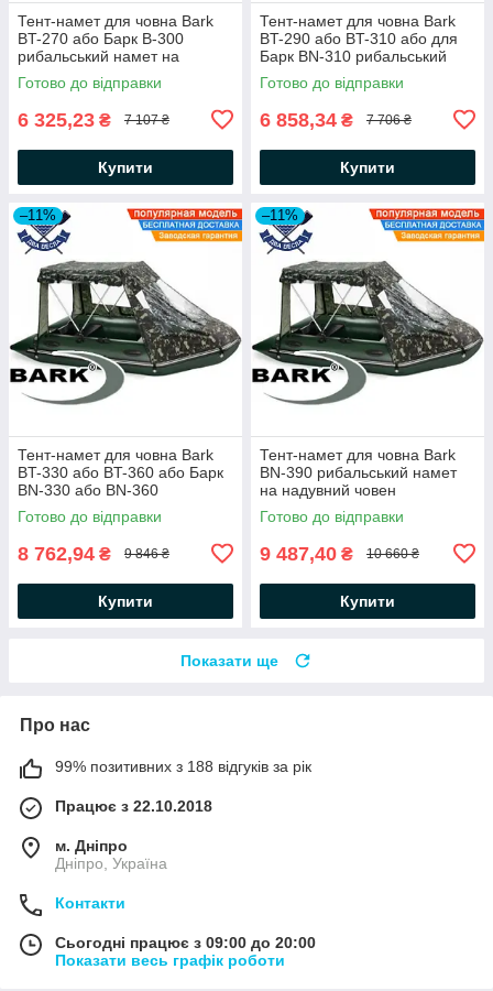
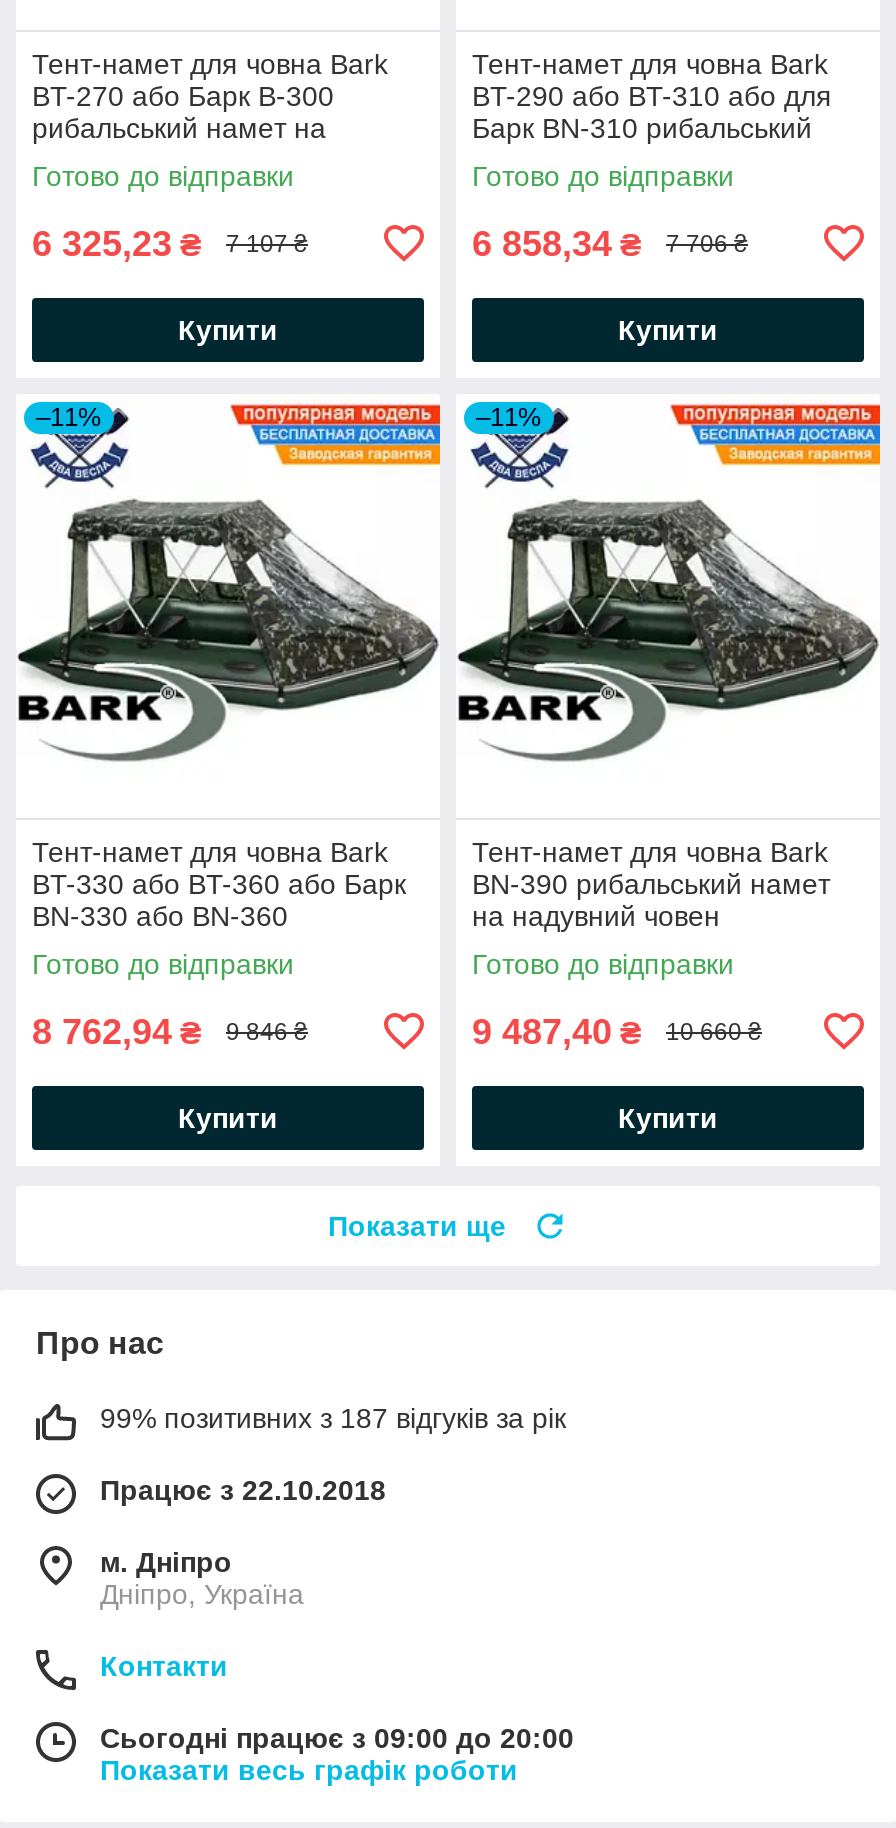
[55,757,311,775] 99% позитивних з 188 відгуків за рік -> [100,1402,566,1434] 99% позитивних з 187 відгуків за рік

